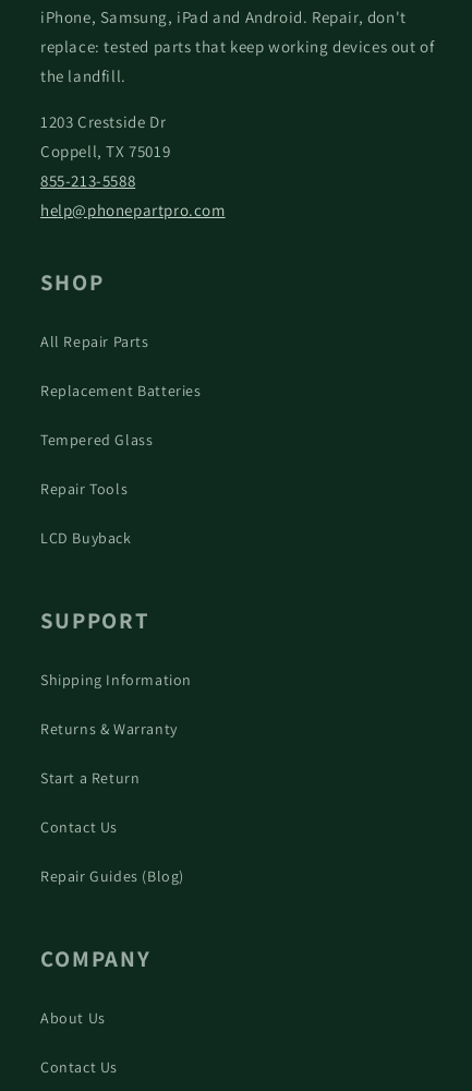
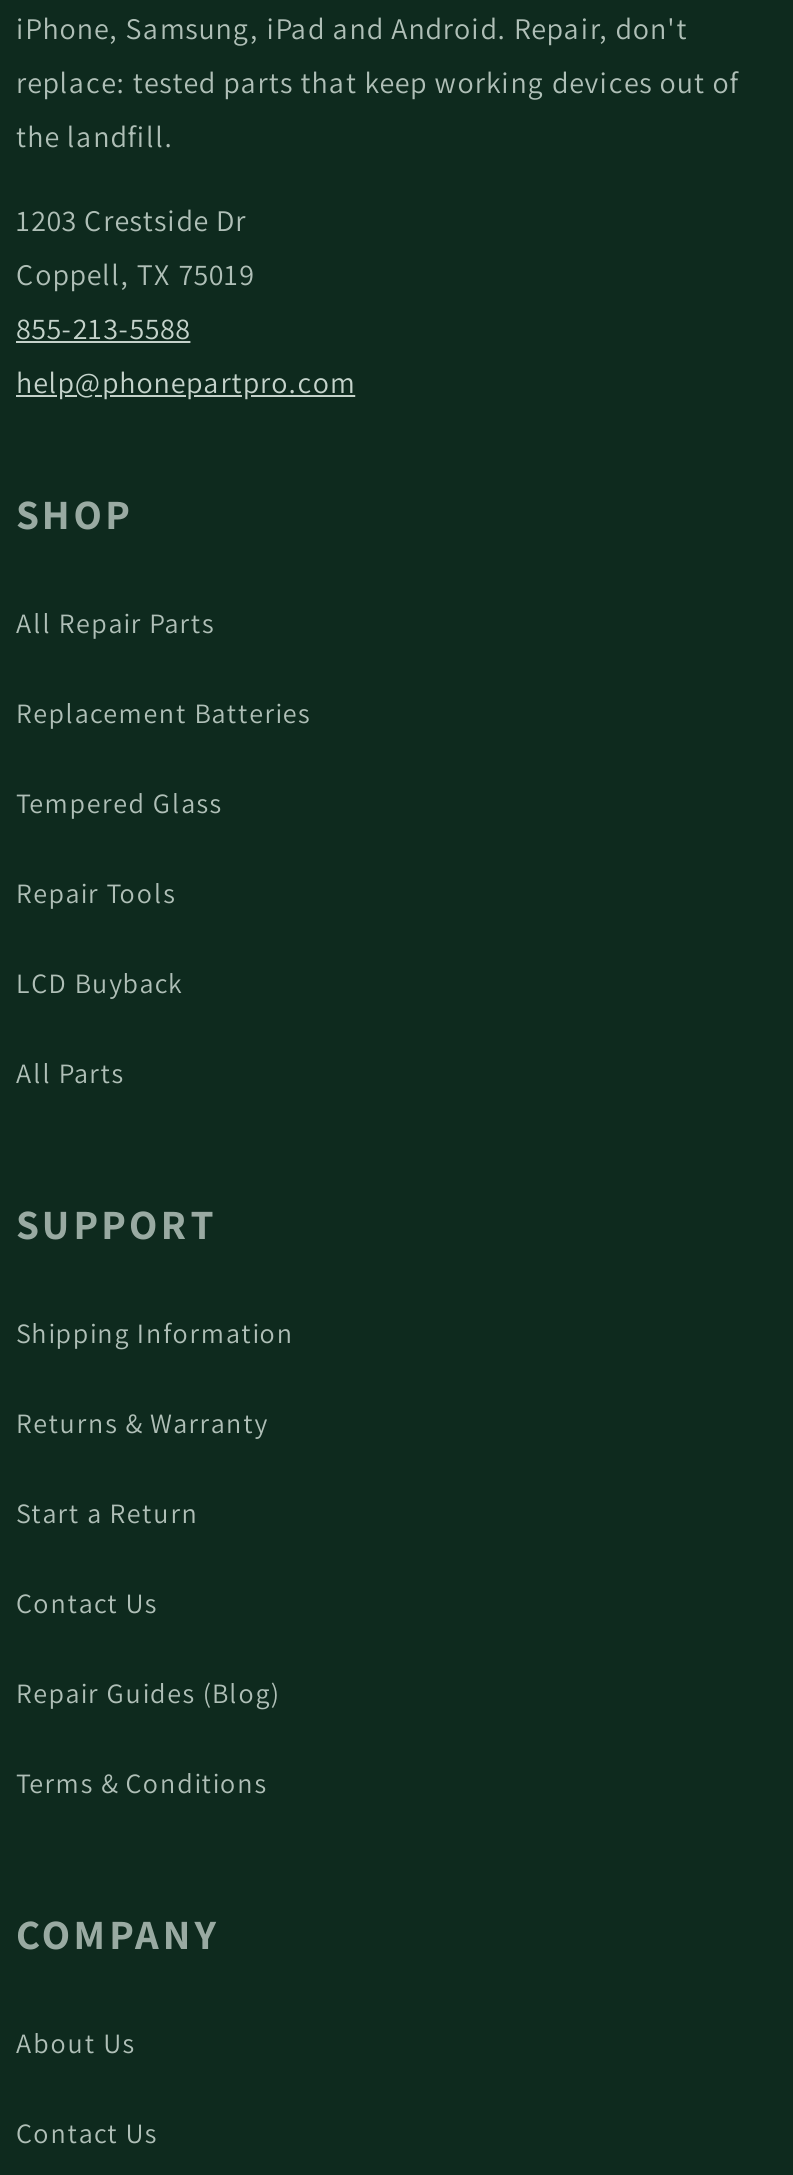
none -> [16,1055,125,1091] All Parts
none -> [16,1765,268,1801] Terms & Conditions

